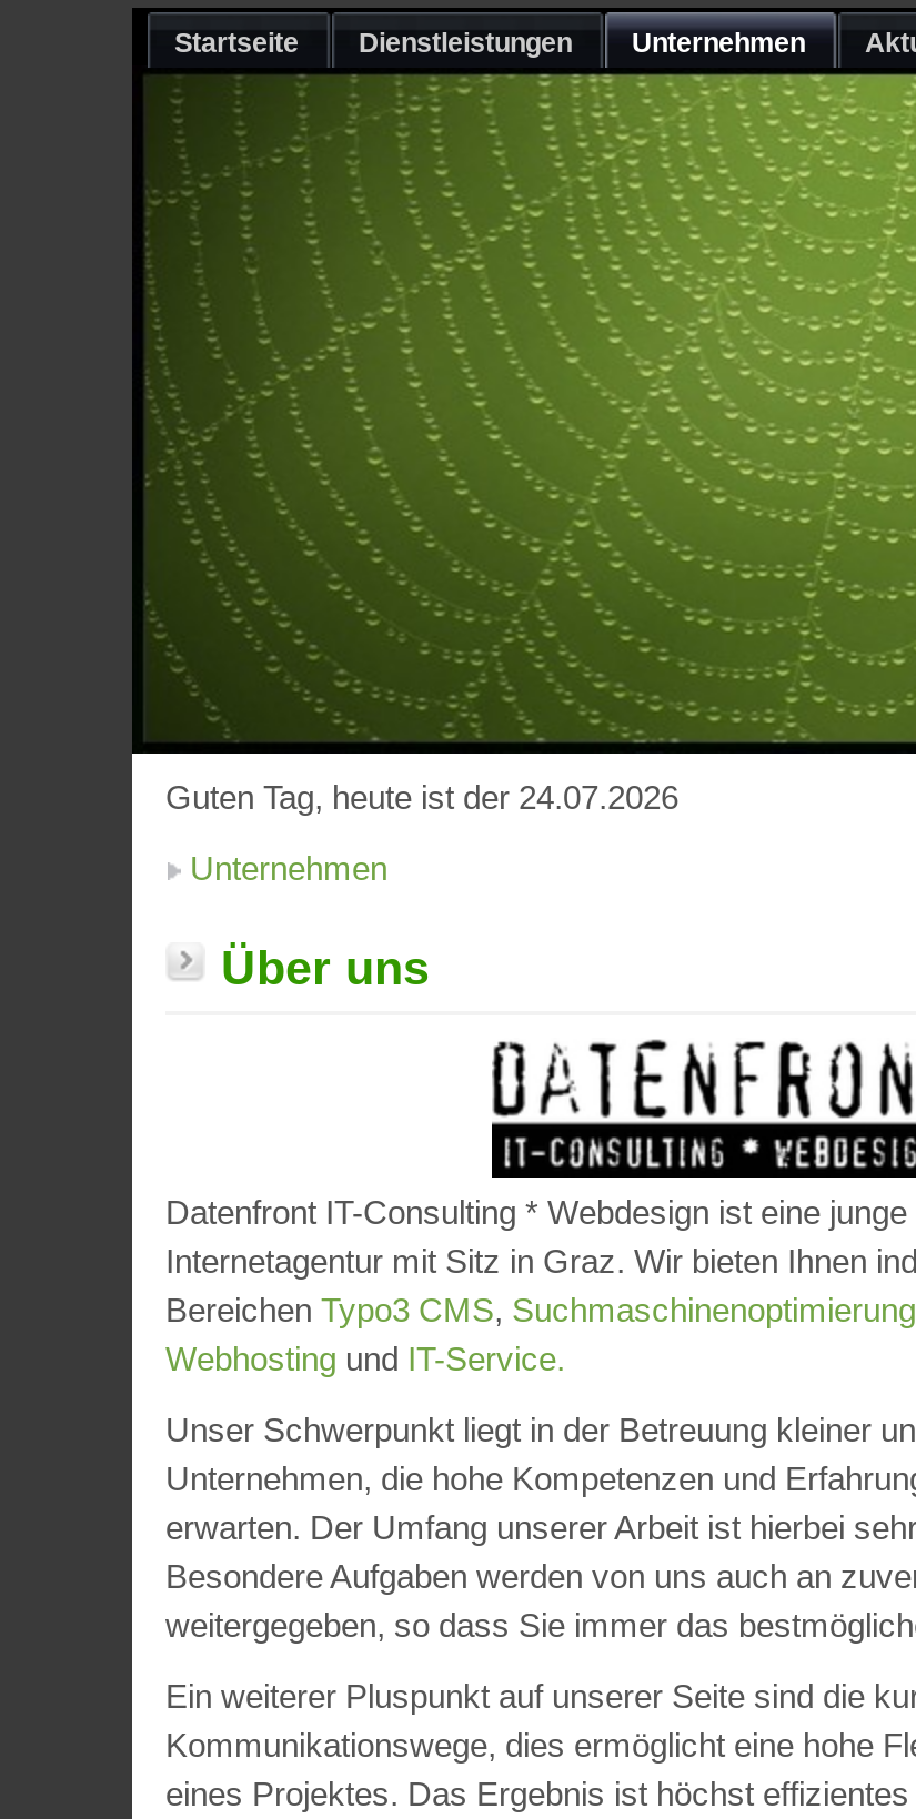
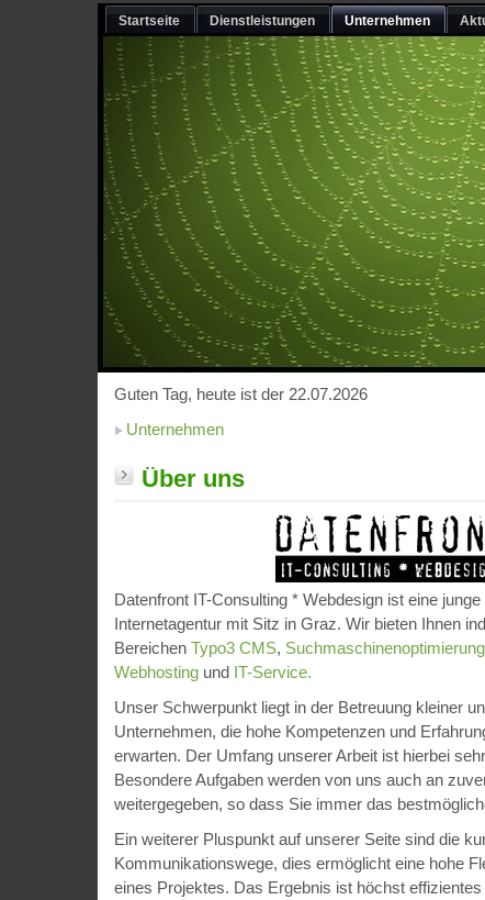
[165,778,678,816] Guten Tag, heute ist der 24.07.2026 -> [114,385,368,403] Guten Tag, heute ist der 22.07.2026

